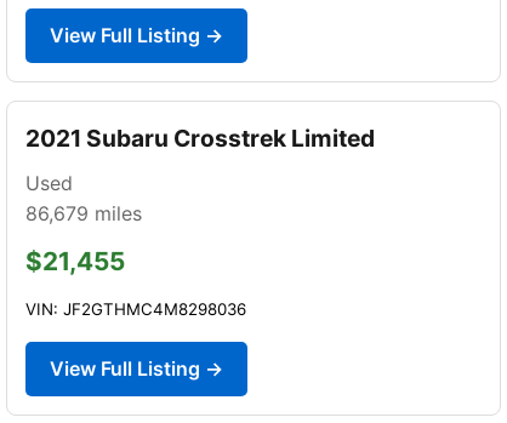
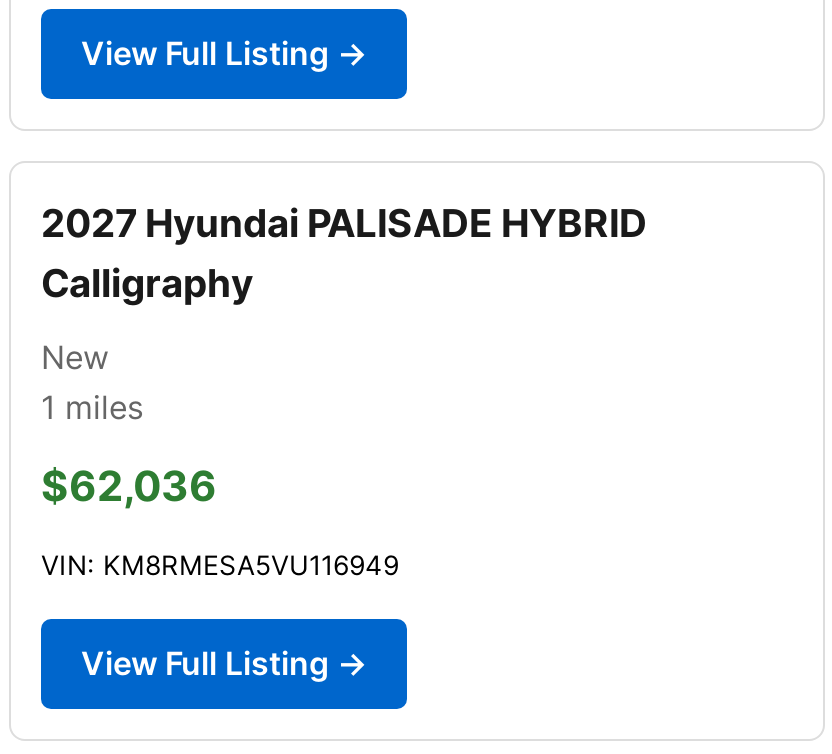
[25,124,375,153] 2021 Subaru Crosstrek Limited -> [41,199,647,307] 2027 Hyundai PALISADE HYBRID | Calligraphy
[25,171,142,225] Used | 86,679 miles -> [41,337,143,427] New | 1 miles
[25,246,125,276] $21,455 -> [41,461,217,511] $62,036
[25,299,246,319] VIN: JF2GTHMC4M8298036 -> [41,549,399,581] VIN: KM8RMESA5VU116949

